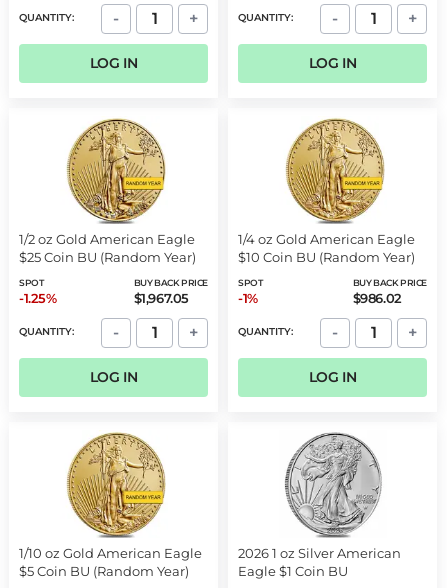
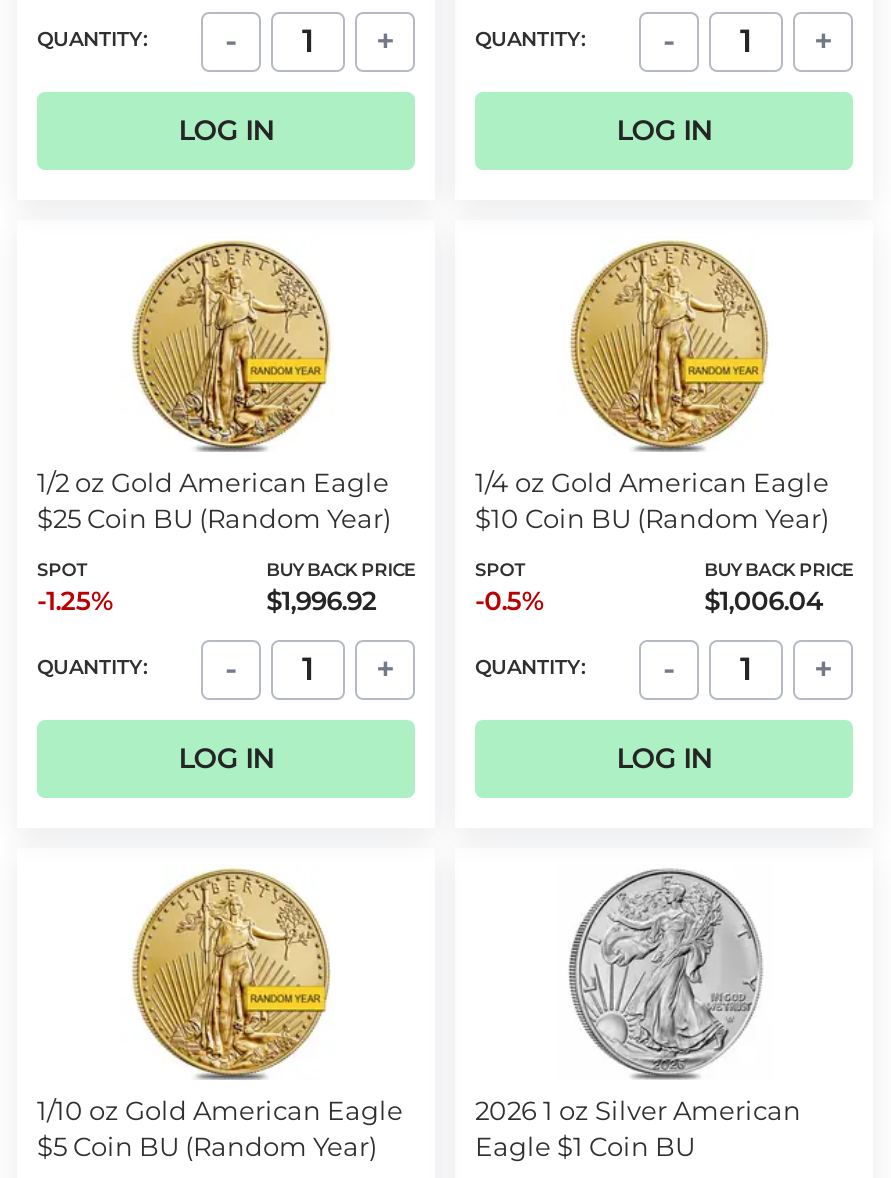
[134,290,189,306] $1,967.05 -> [266,584,377,616] $1,996.92
[238,290,258,306] -1% -> [475,584,543,616] -0.5%
[353,290,402,306] $986.02 -> [704,584,823,616] $1,006.04

